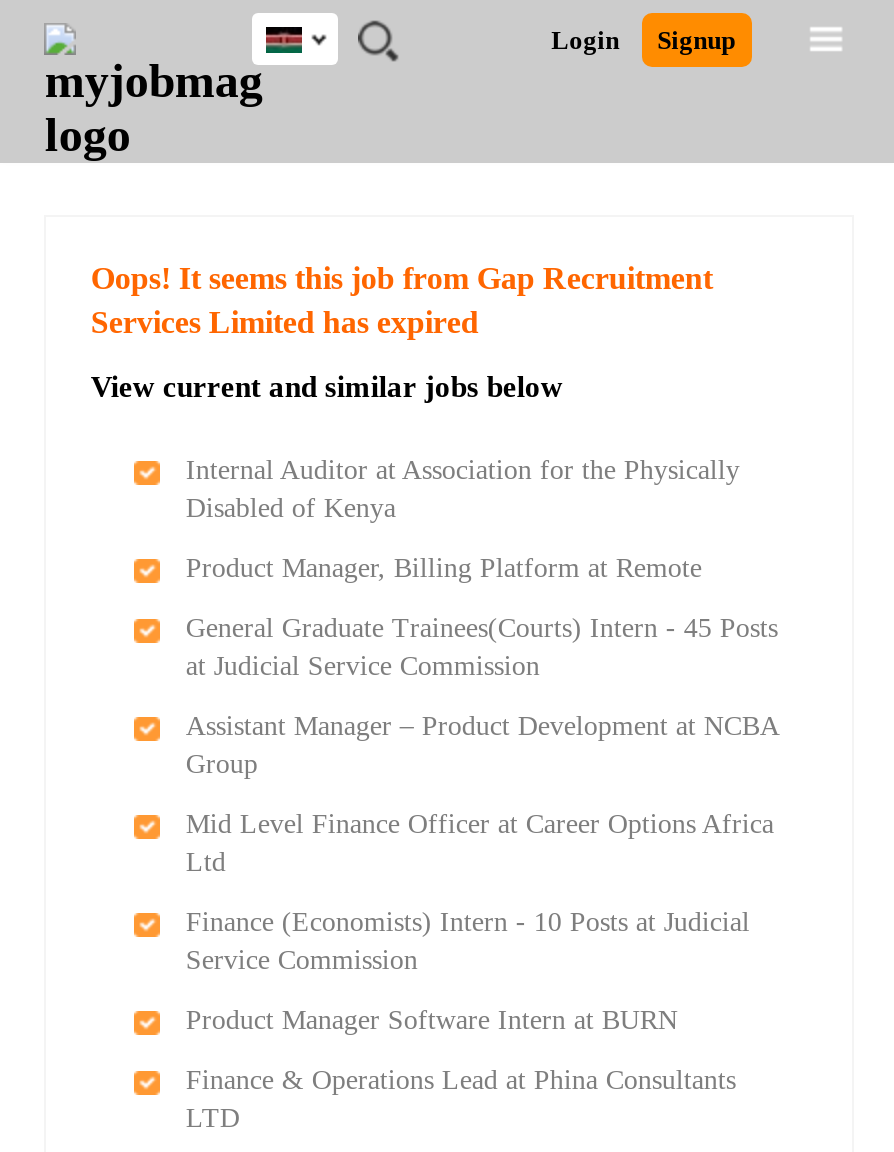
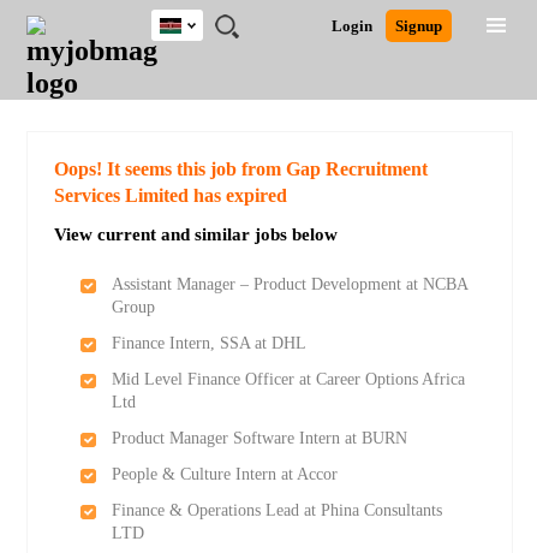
[186,455,778,681] Internal Auditor at Association for the Physically | Disabled of Kenya | Product Manager, Billing Platform at Remote | General Graduate Trainees(Courts) Intern - 45 Posts | at Judicial Service Commission -> none
none -> [112,334,306,352] Finance Intern, SSA at DHL
[186,907,750,975] Finance (Economists) Intern - 10 Posts at Judicial | Service Commission -> none
moved [186,1005,678,1035] -> [112,429,407,447]: Product Manager Software Intern at BURN
none -> [112,465,337,483] People & Culture Intern at Accor

